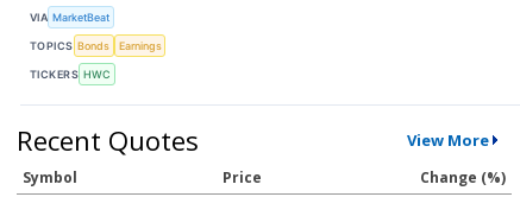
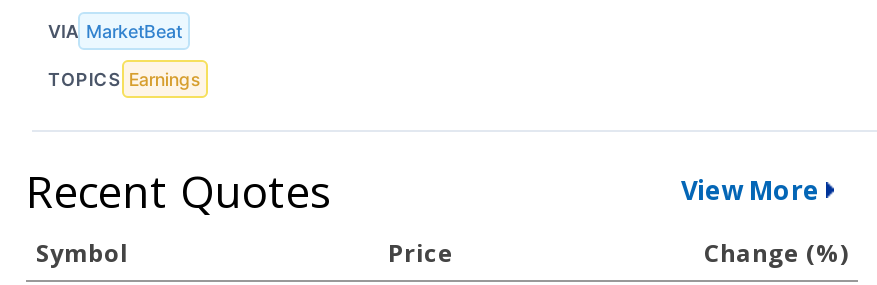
[30,40,162,81] TOPICS Bonds | Earnings | TICKERS HWC -> [48,69,201,91] TOPICS Earnings

